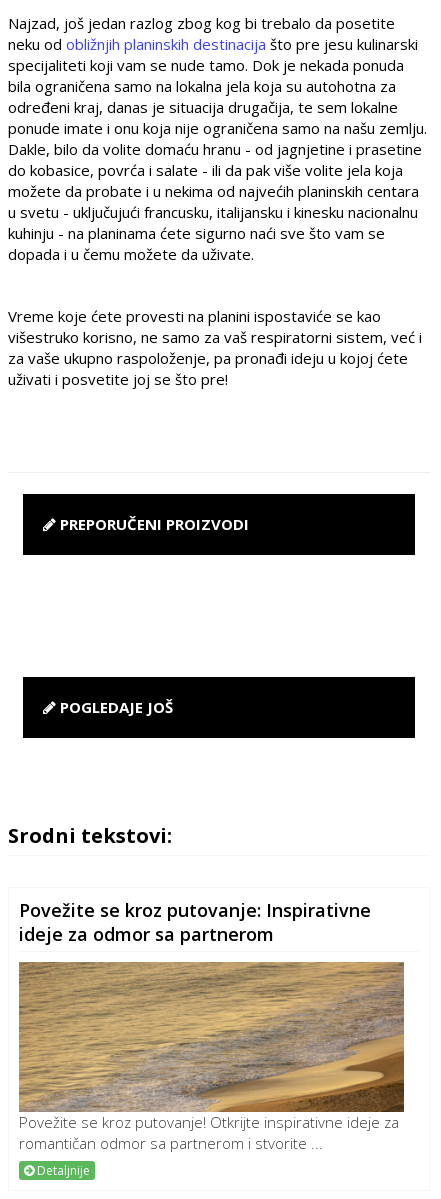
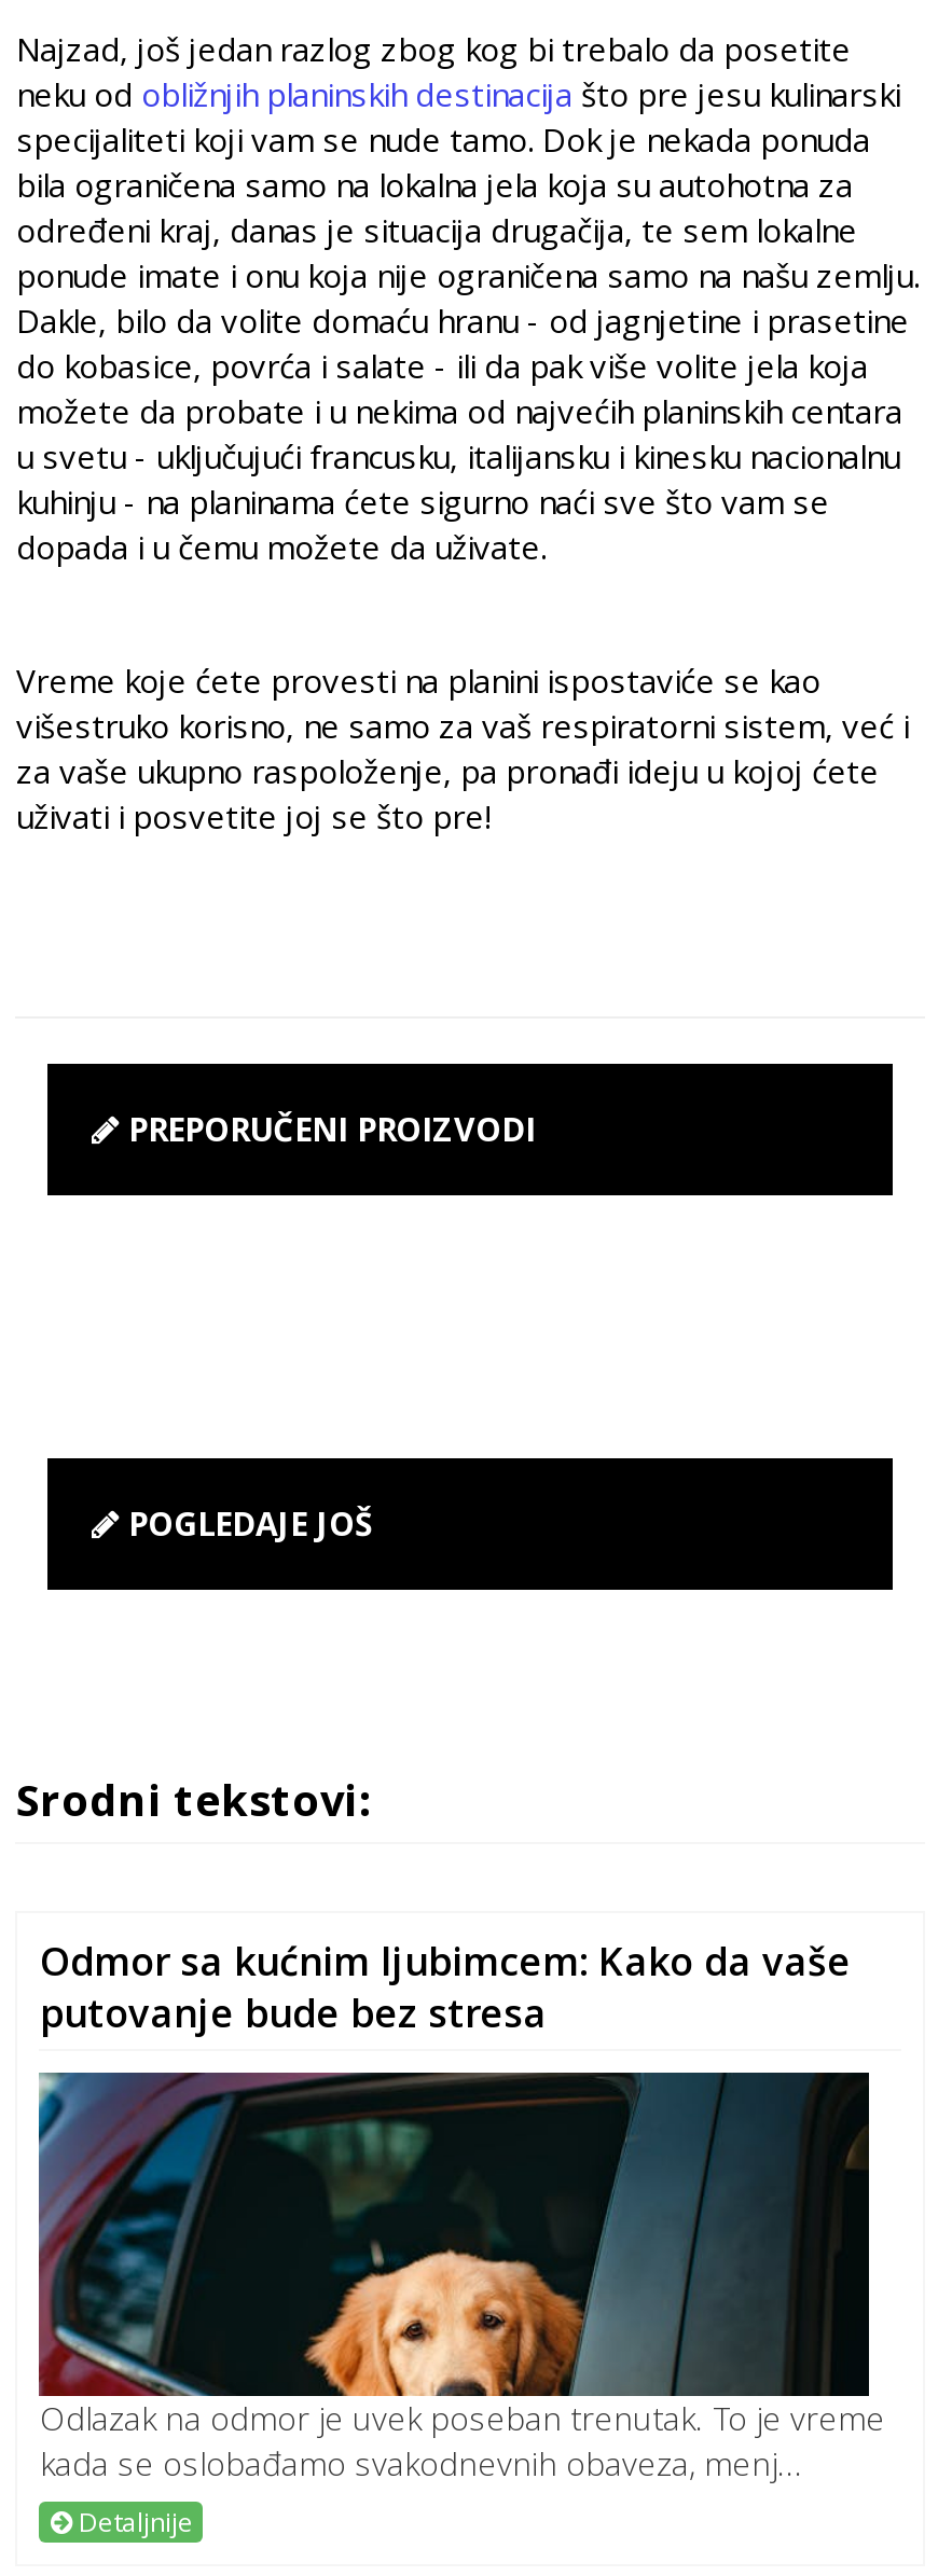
[19,897,371,945] Povežite se kroz putovanje: Inspirativne | ideje za odmor sa partnerom -> [40,1934,850,2037] Odmor sa kućnim ljubimcem: Kako da vaše | putovanje bude bez stresa
[18,961,405,1152] [image] | Povežite se kroz putovanje! Otkrijte inspirativne ideje za | romantičan odmor sa partnerom i stvorite ... -> [37,2071,885,2483] [image] | Odlazak na odmor je uvek poseban trenutak. To je vreme | kada se oslobađamo svakodnevnih obaveza, menj...

